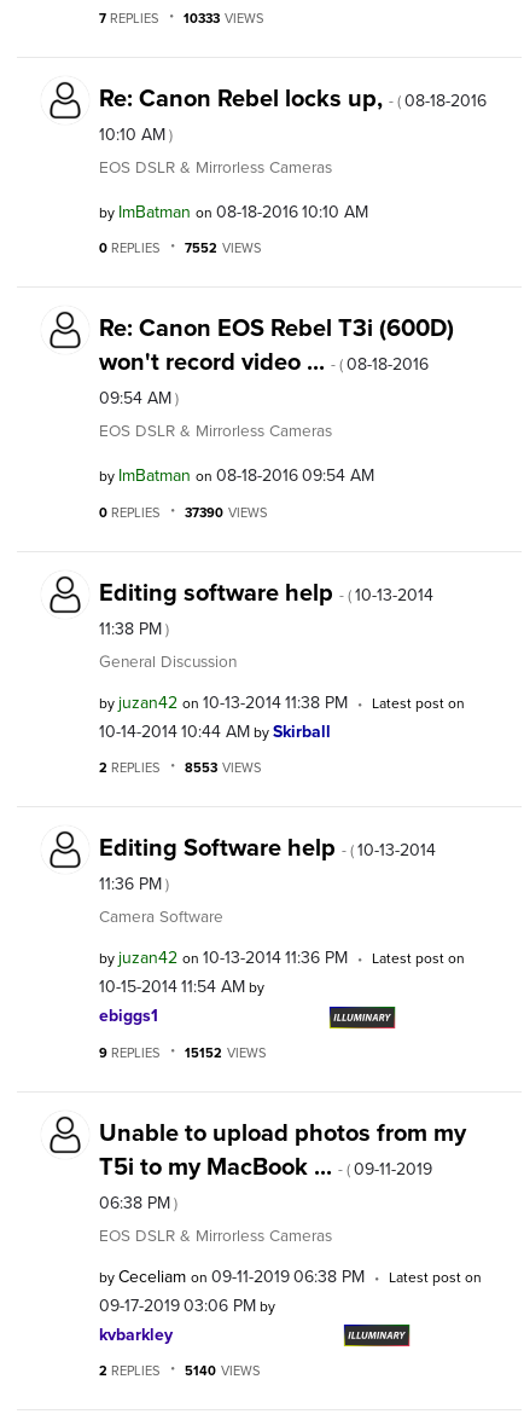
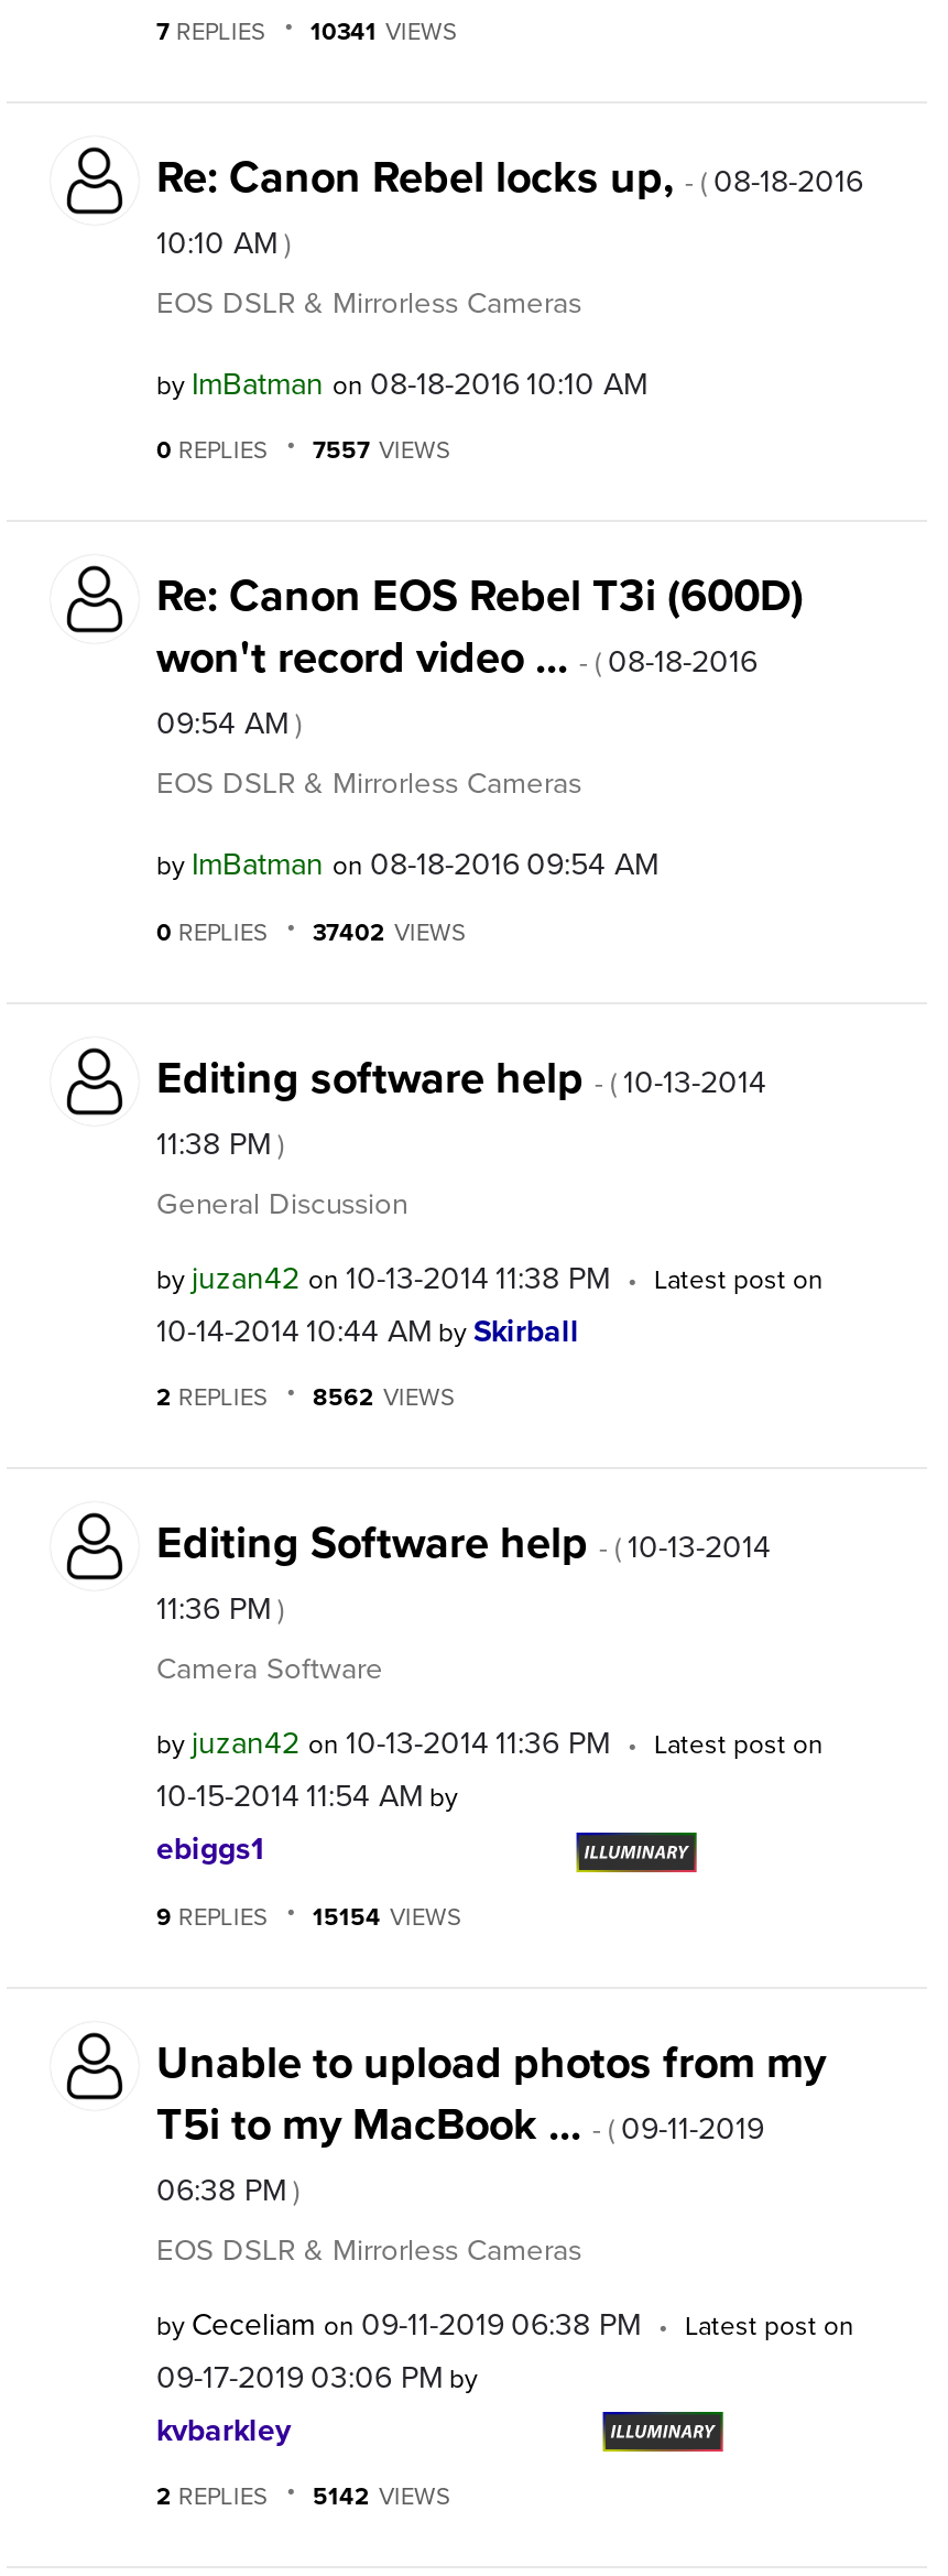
[99,8,263,27] 7 REPLIES 10333 VIEWS -> [156,12,456,47] 7 REPLIES 10341 VIEWS
[185,238,261,257] 7552 VIEWS -> [313,432,449,467] 7557 VIEWS
[185,502,267,521] 37390 VIEWS -> [313,913,465,948] 37402 VIEWS
[99,758,261,777] 2 REPLIES 8553 VIEWS -> [156,1379,454,1414] 2 REPLIES 8562 VIEWS
[99,1042,266,1062] 9 REPLIES 15152 VIEWS -> [156,1898,460,1933] 9 REPLIES 15154 VIEWS
[99,1361,260,1380] 2 REPLIES 5140 VIEWS -> [156,2478,449,2513] 2 REPLIES 5142 VIEWS

